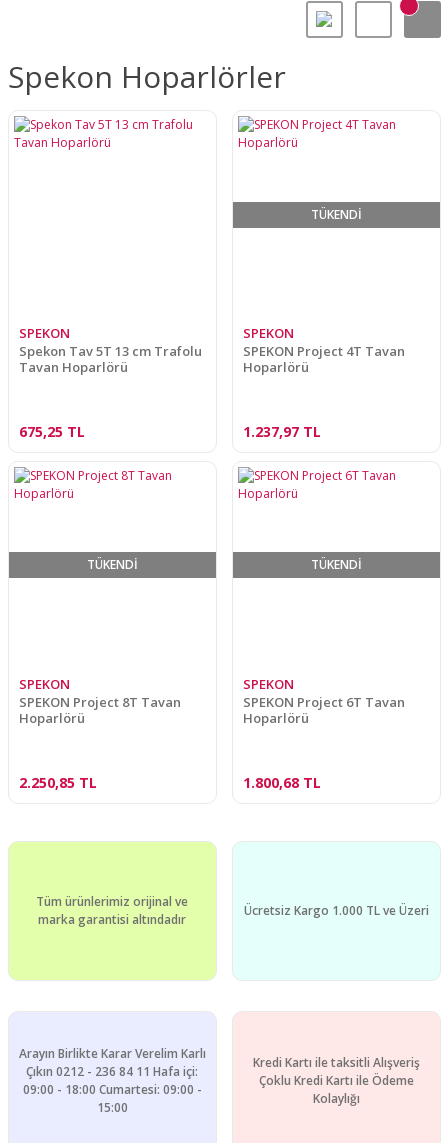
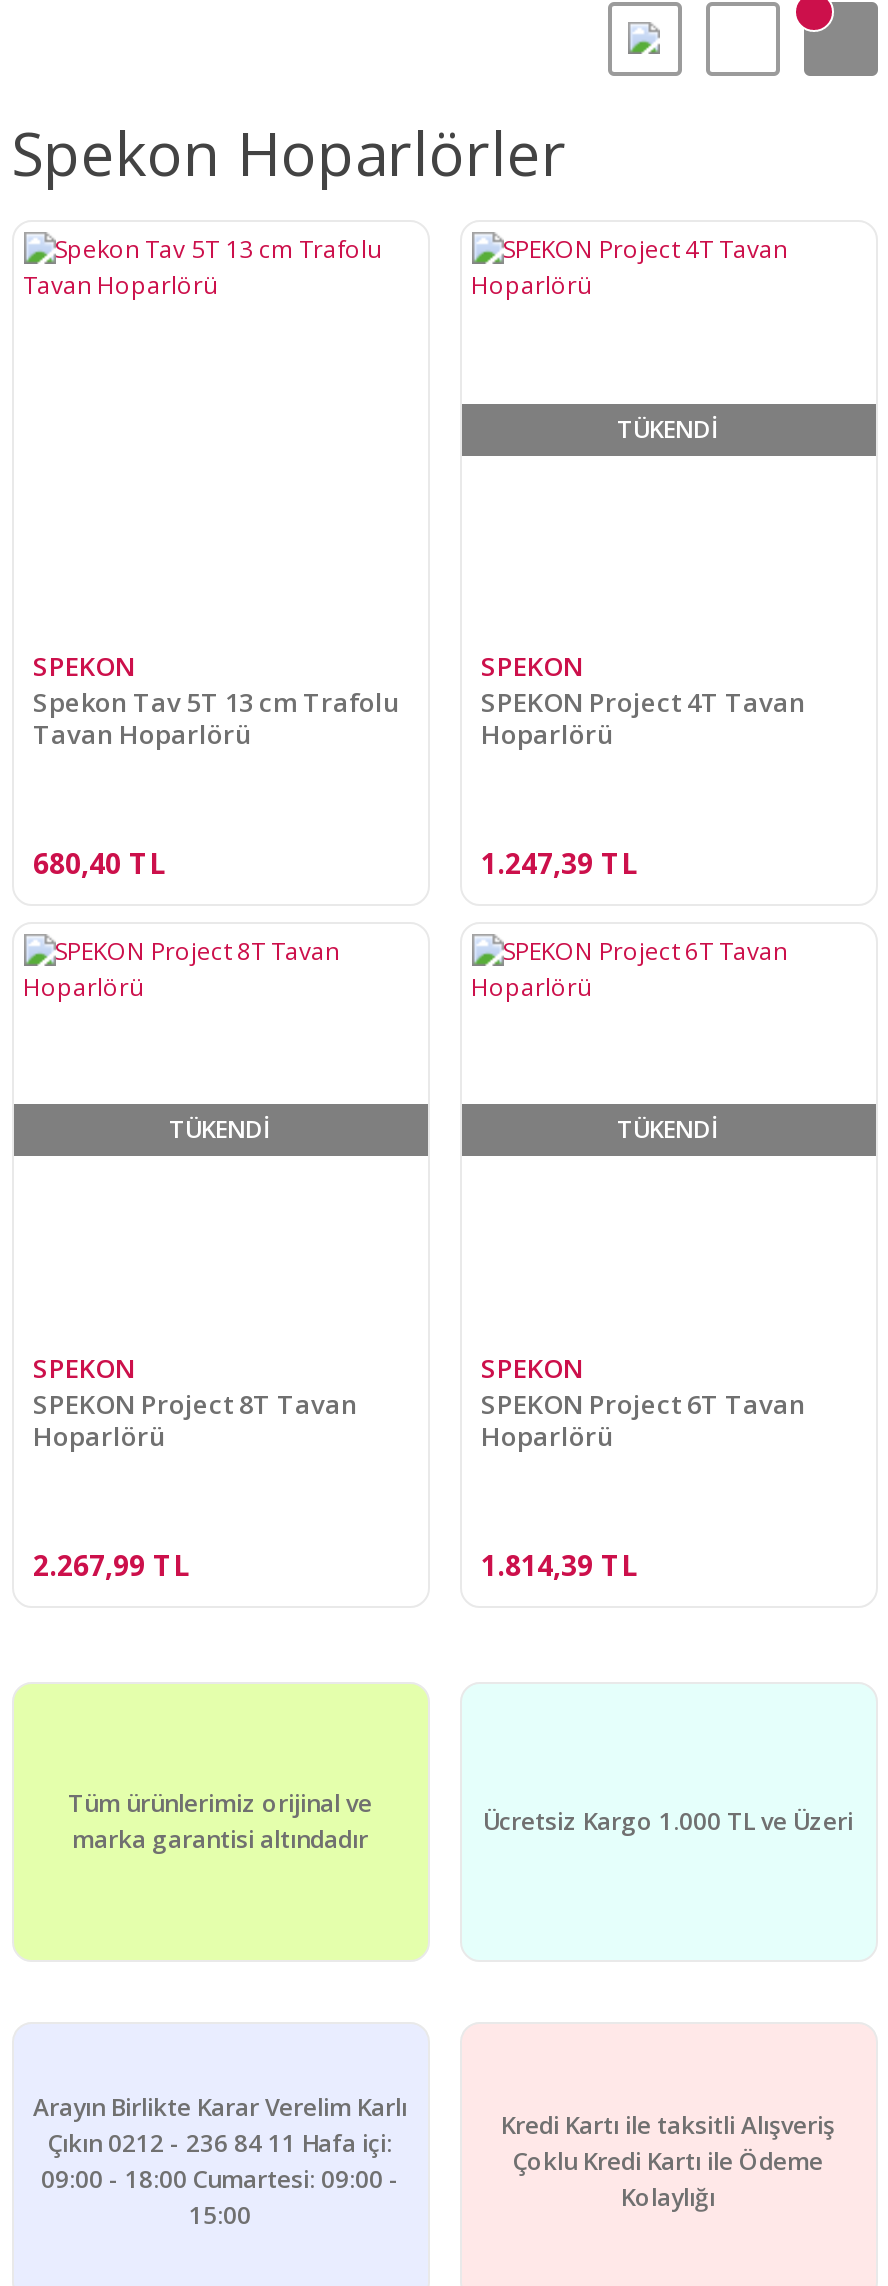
[18,422,84,441] 675,25 TL -> [33,844,165,882] 680,40 TL
[242,422,320,441] 1.237,97 TL -> [481,844,637,882] 1.247,39 TL
[18,772,96,791] 2.250,85 TL -> [33,1545,189,1583] 2.267,99 TL
[242,772,320,791] 1.800,68 TL -> [481,1545,637,1583] 1.814,39 TL

